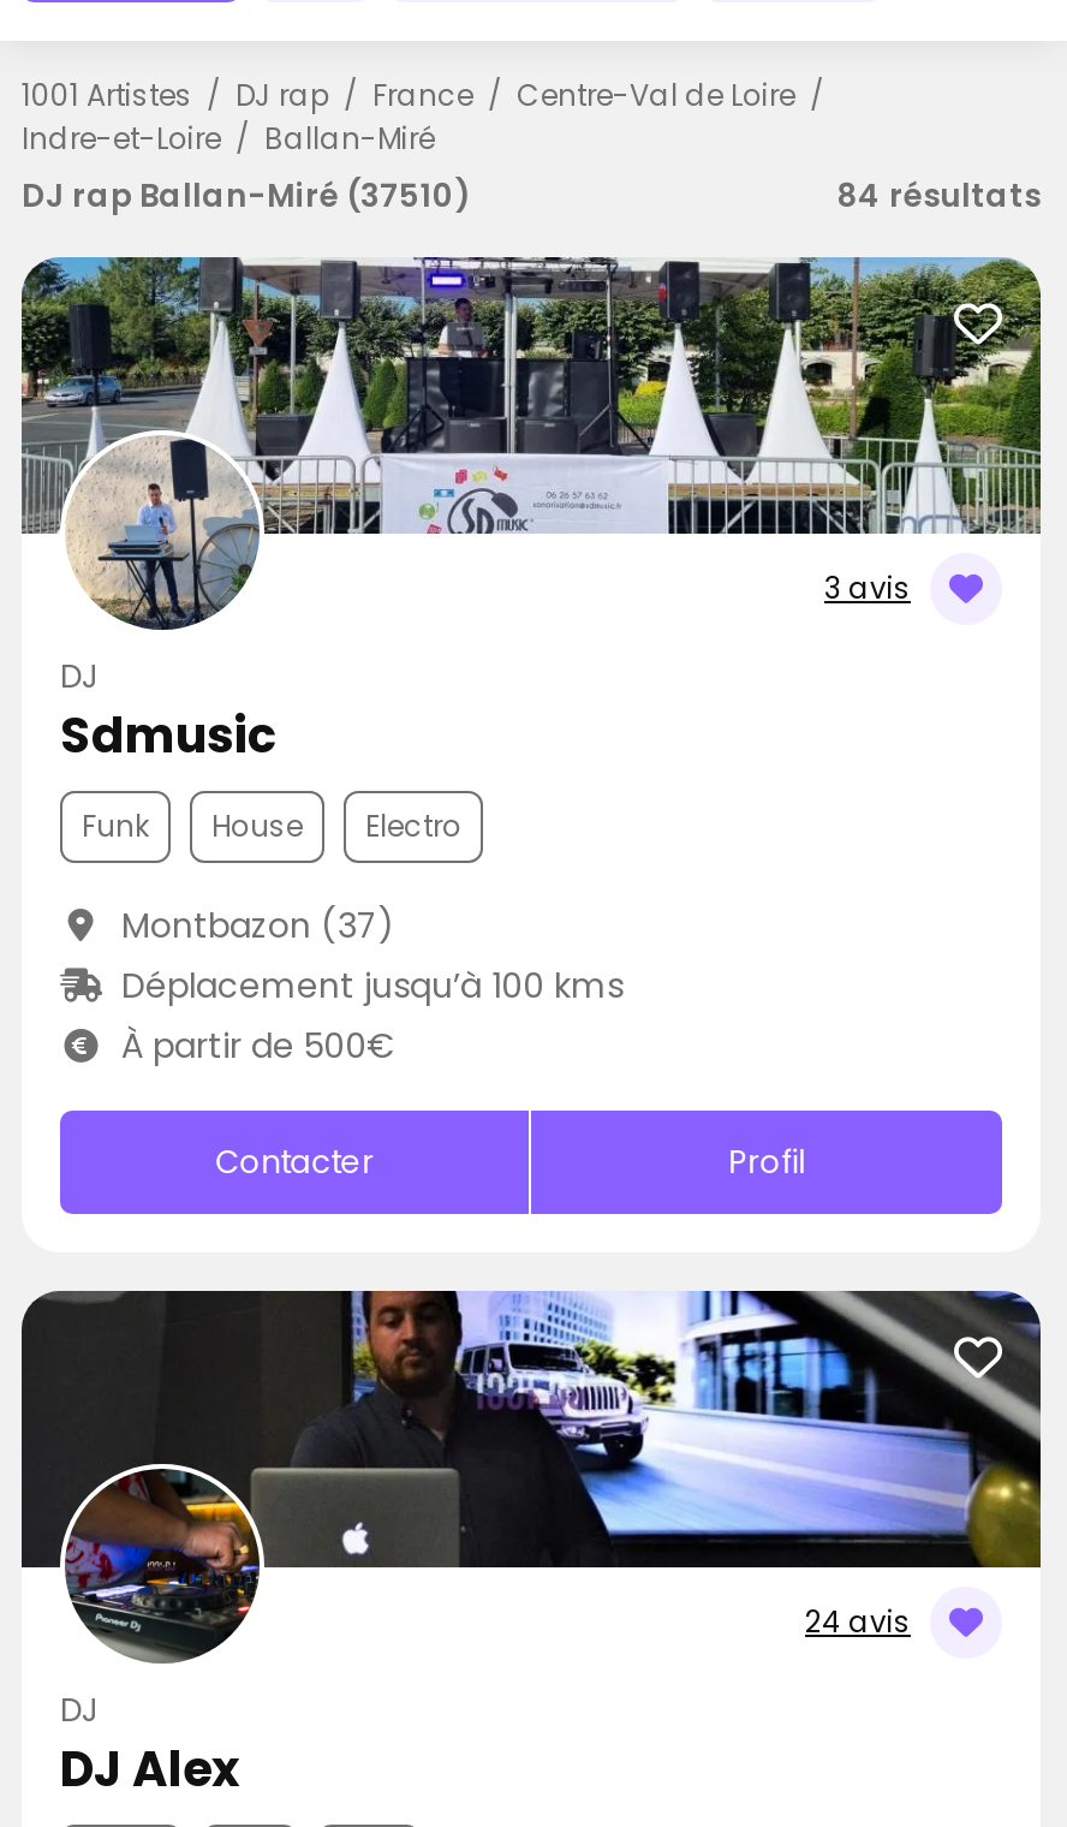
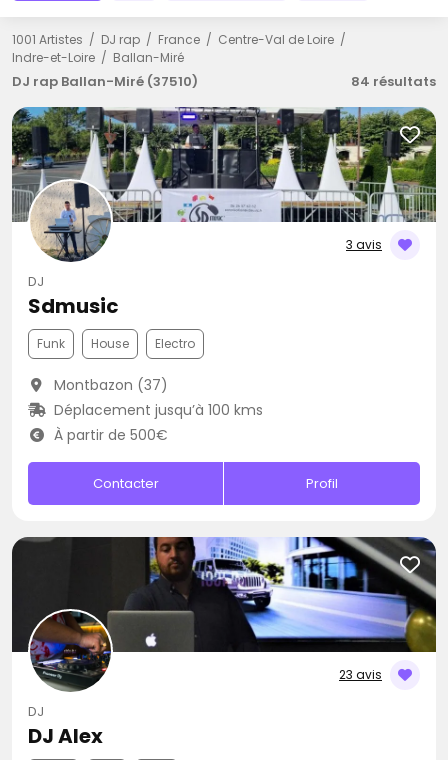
[805,1601,911,1642] 24 avis -> [339,666,382,683] 23 avis

